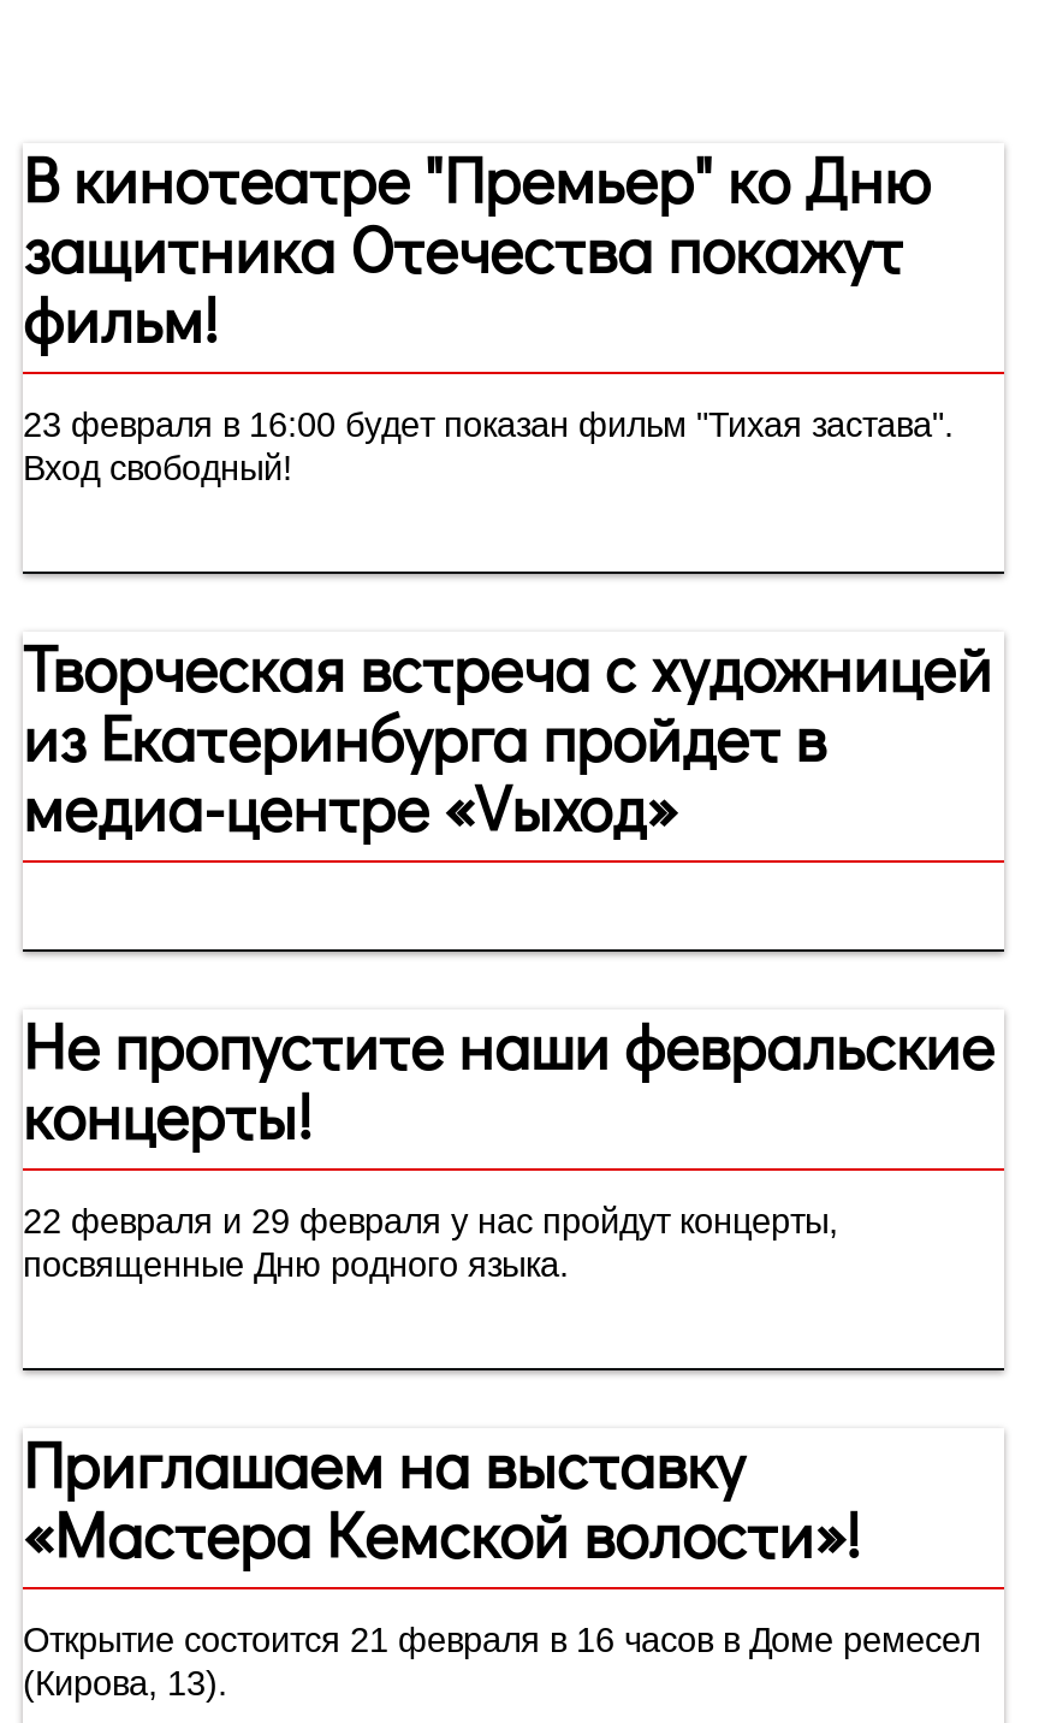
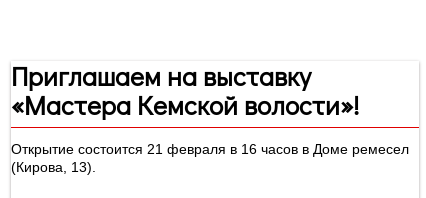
[23,137,994,1285] В кинотеатре "Премьер" ко Дню | защитника Отечества покажут | фильм! | 23 февраля в 16:00 будет показан фильм "Тихая застава". | Вход свободный! | Творческая встреча с художницей | из Екатеринбурга пройдет в | медиа-центре «Vыход» | Не пропустите наши февральские | концерты! | 22 февраля и 29 февраля у нас пройдут концерты, | посвященные Дню родного языка. -> none

